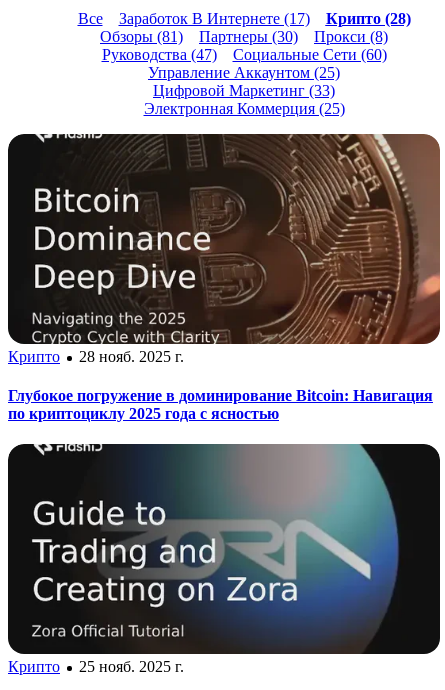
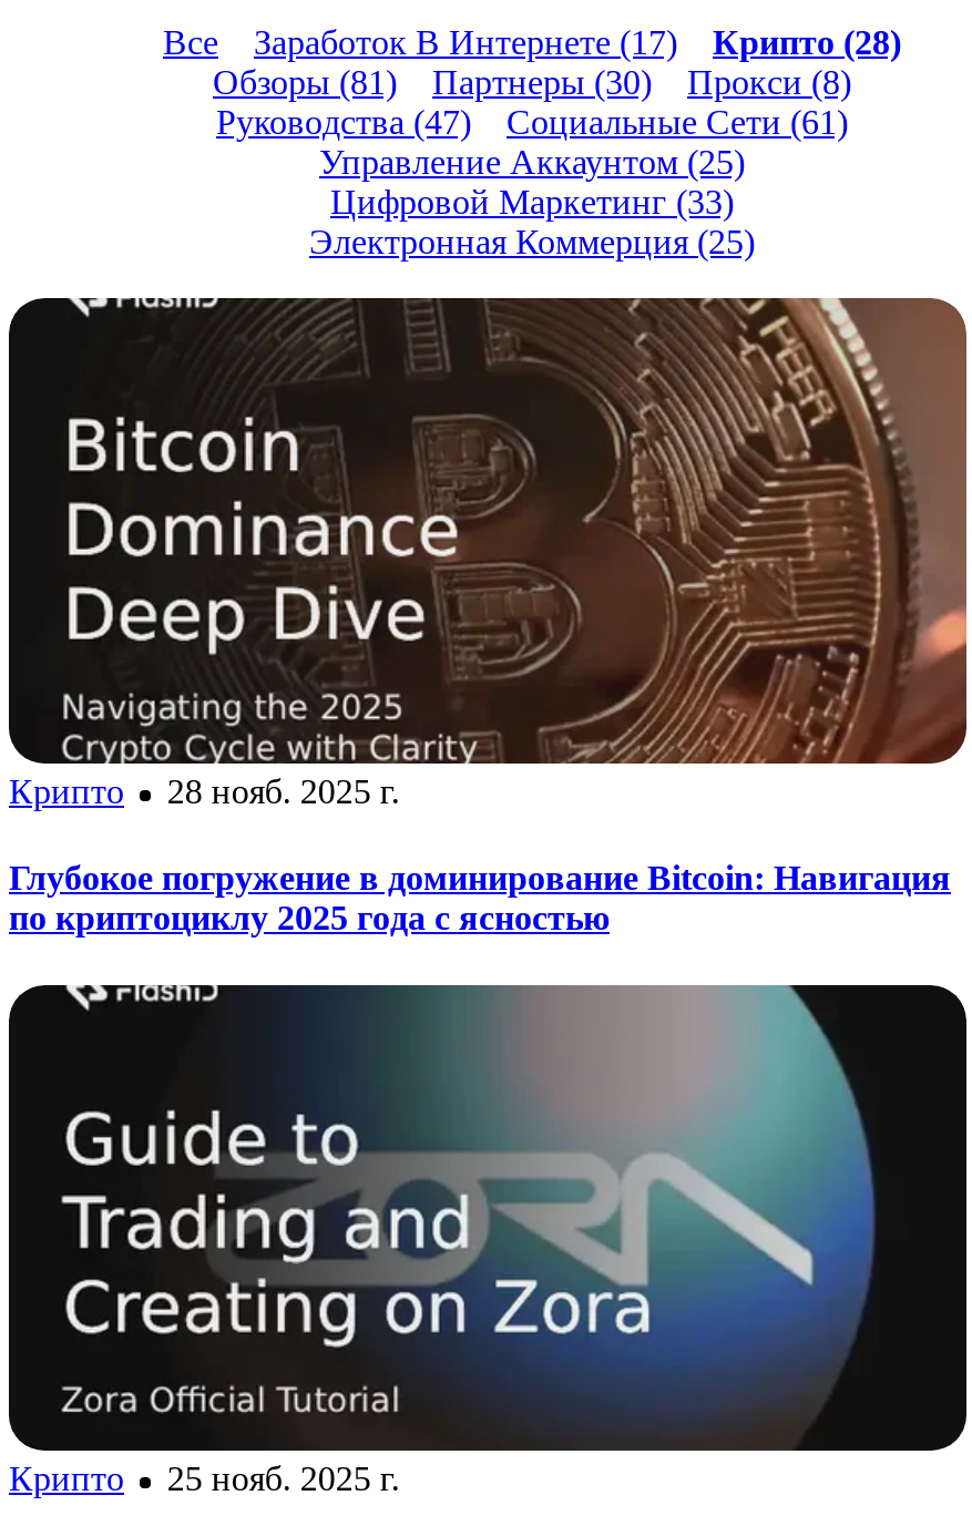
[232,46,386,63] Социальные Сети (60) -> [507,103,848,140] Социальные Сети (61)

